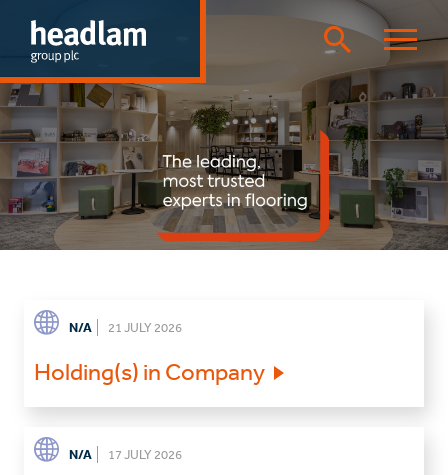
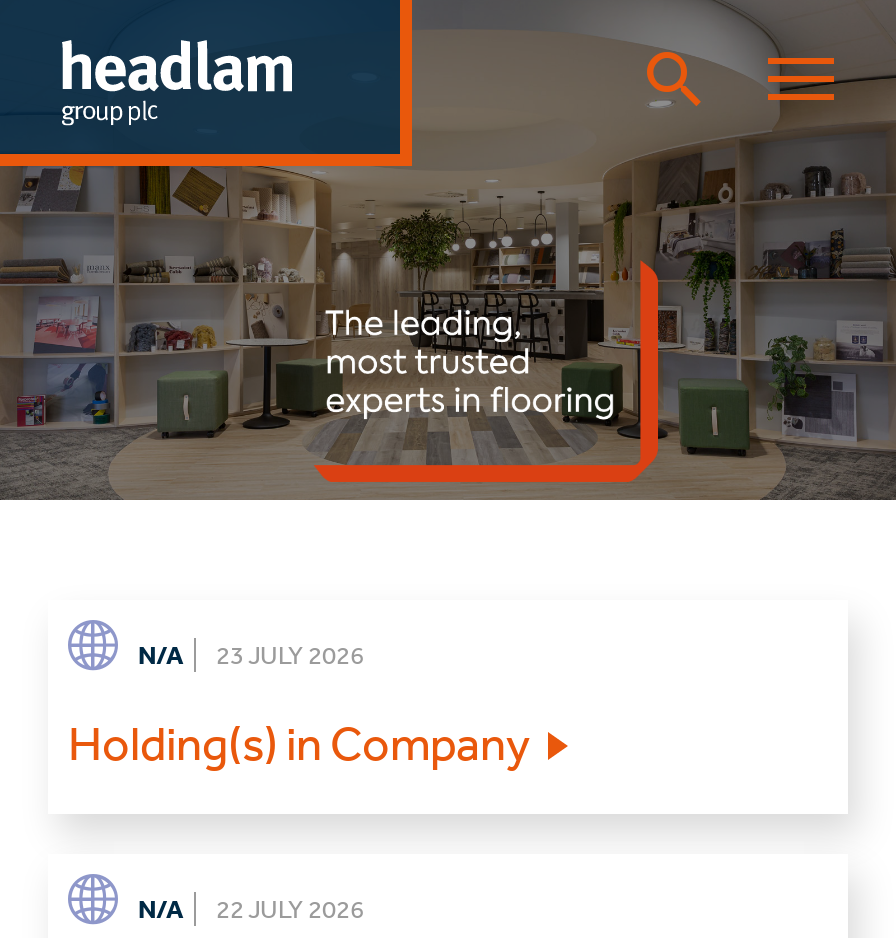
[69,319,182,336] N/A 21 JULY 2026 -> [138,638,364,672] N/A 23 JULY 2026
[69,446,182,463] N/A 17 JULY 2026 -> [138,892,364,926] N/A 22 JULY 2026

